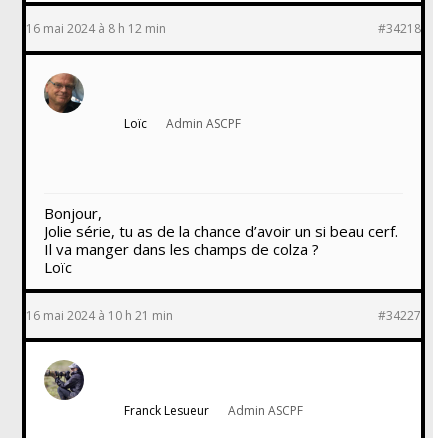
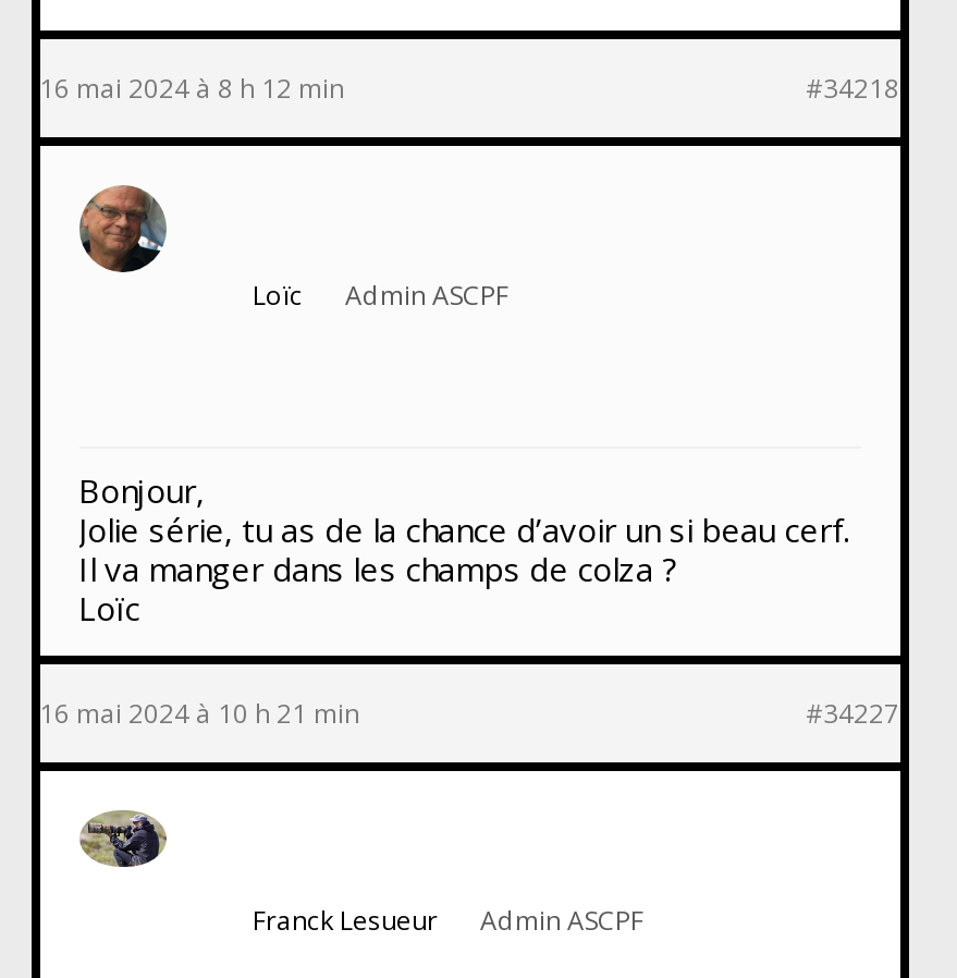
[43,364,85,401] [image] -> [79,817,167,897] [image]

